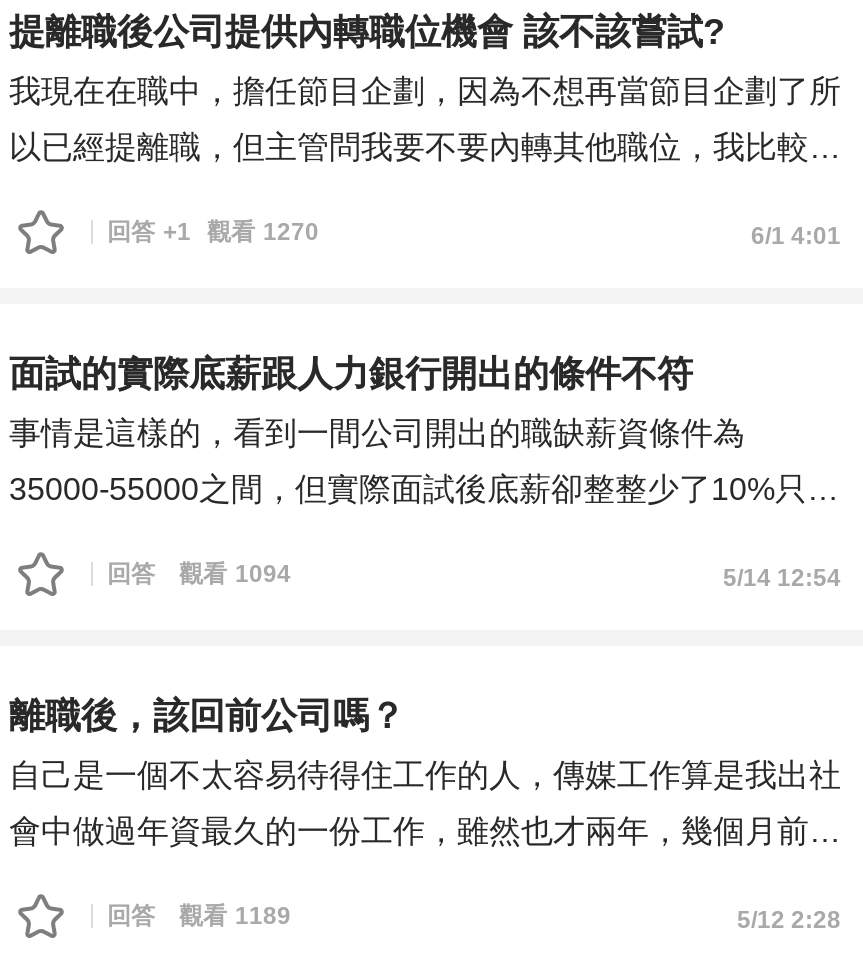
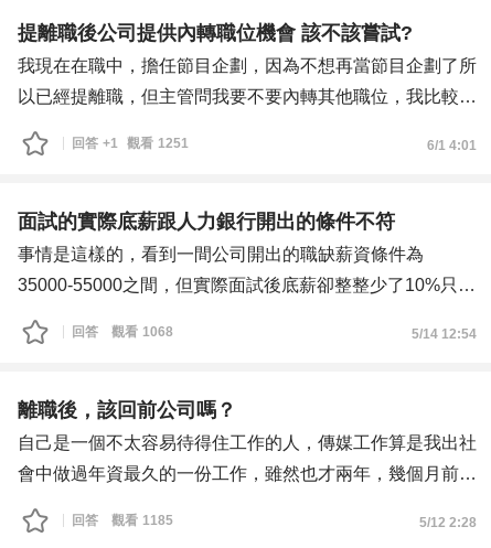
[107,218,319,246] 回答 +1 觀看 1270 -> [72,135,189,151] 回答 +1 觀看 1251
[107,560,291,588] 回答 觀看 1094 -> [72,324,173,339] 回答 觀看 1068
[179,902,291,930] 觀看 1189 -> [111,512,173,528] 觀看 1185

